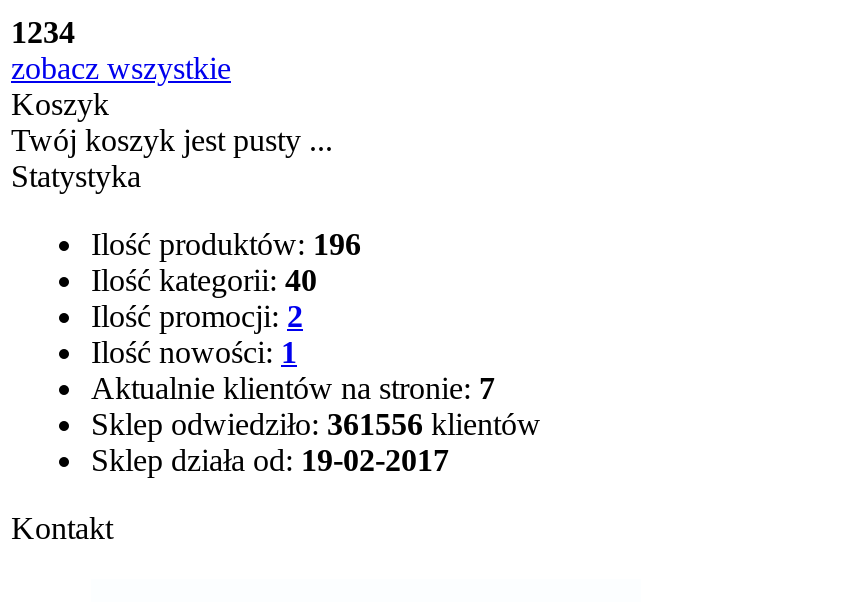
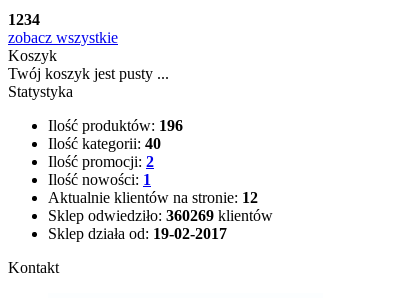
[91,372,495,406] Aktualnie klientów na stronie: 7 -> [48,189,258,206] Aktualnie klientów na stronie: 12
[91,408,541,442] Sklep odwiedziło: 361556 klientów -> [48,207,273,224] Sklep odwiedziło: 360269 klientów

